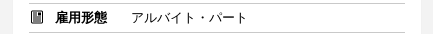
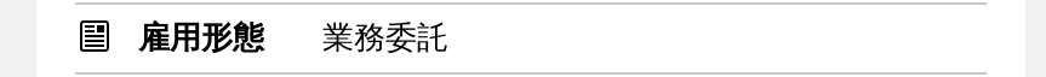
[131,10,248,25] アルバイト・パート -> [322,19,448,56] 業務委託

